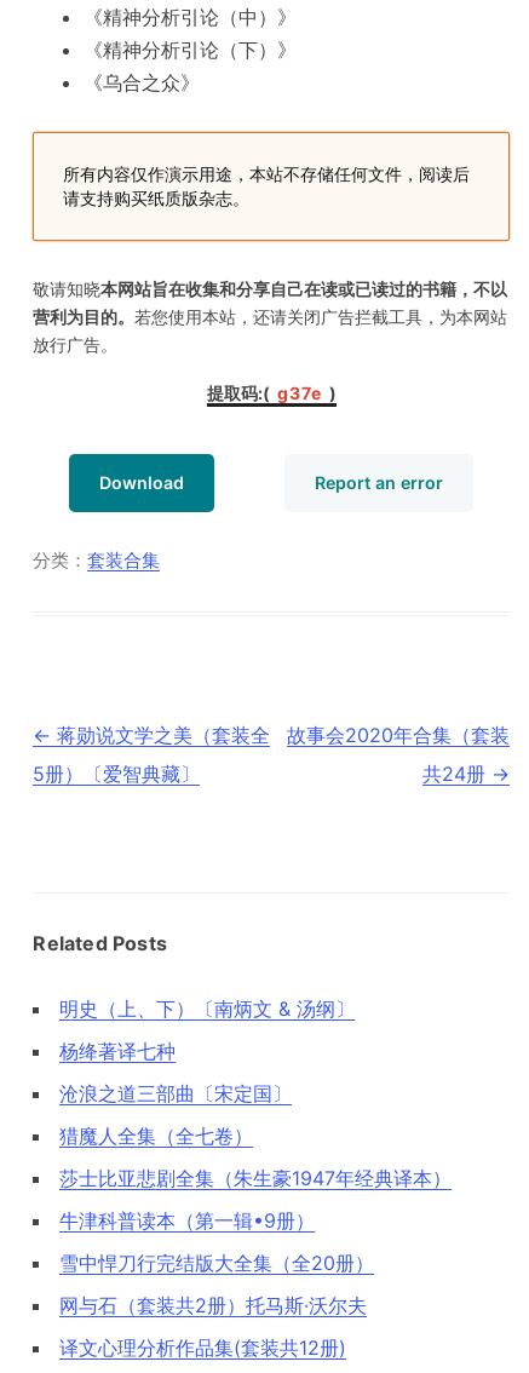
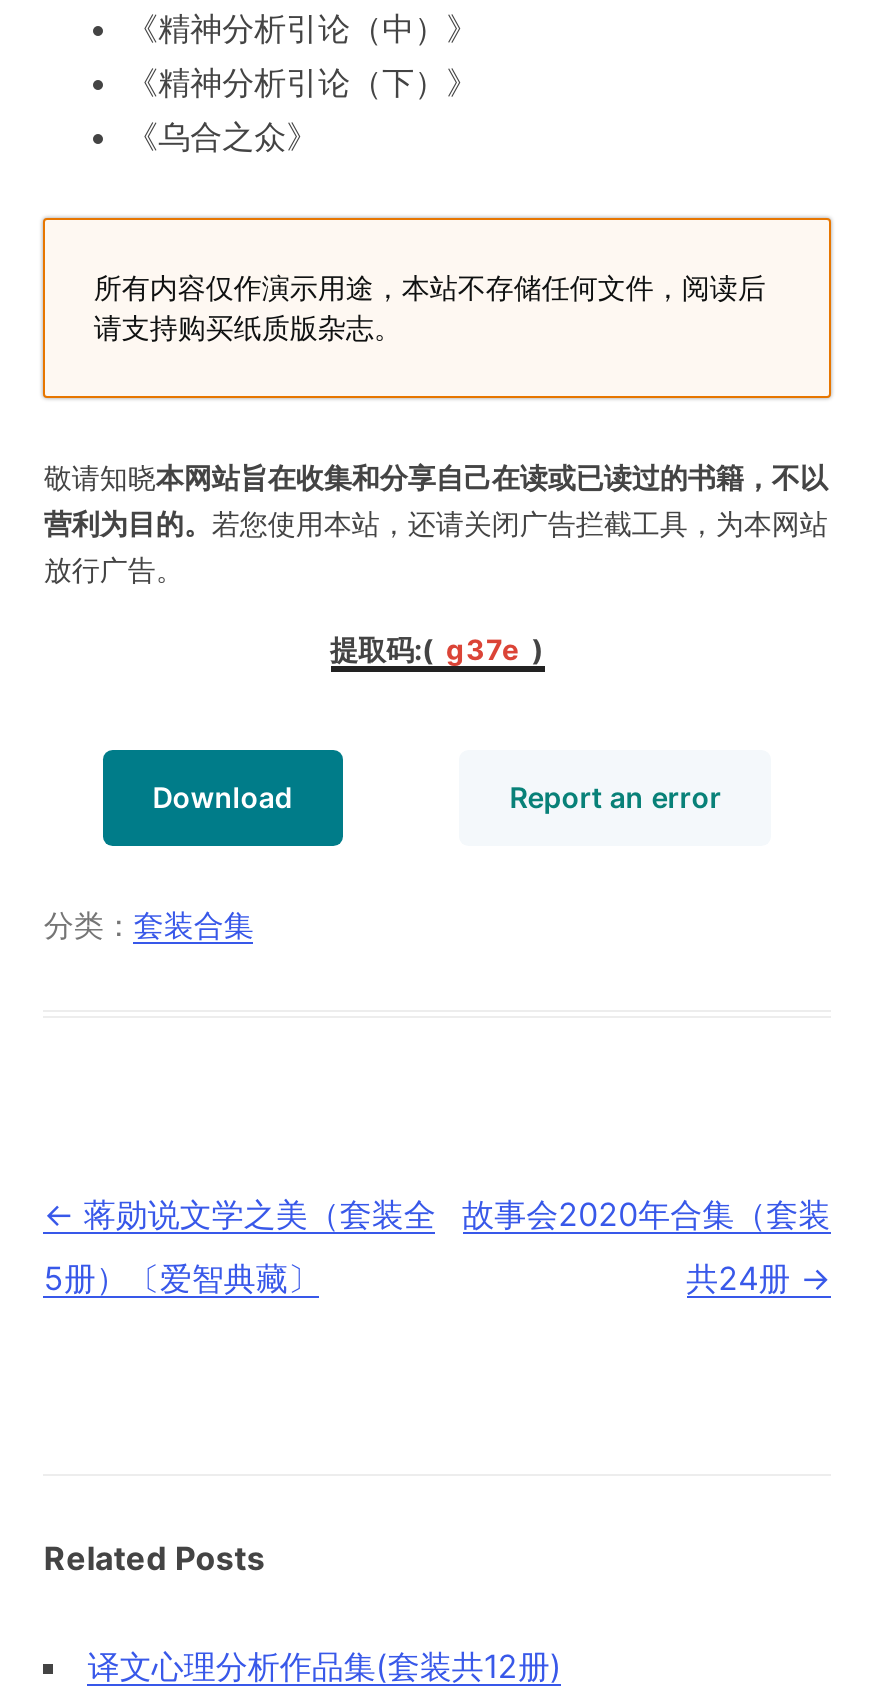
[60,996,452,1317] 明史（上、下）〔南炳文 & 汤纲〕 | 杨绛著译七种 | 沧浪之道三部曲〔宋定国〕 | 猎魔人全集（全七卷） | 莎士比亚悲剧全集（朱生豪1947年经典译本） | 牛津科普读本（第一辑•9册） | 雪中悍刀行完结版大全集（全20册） | 网与石（套装共2册）托马斯·沃尔夫 -> none

